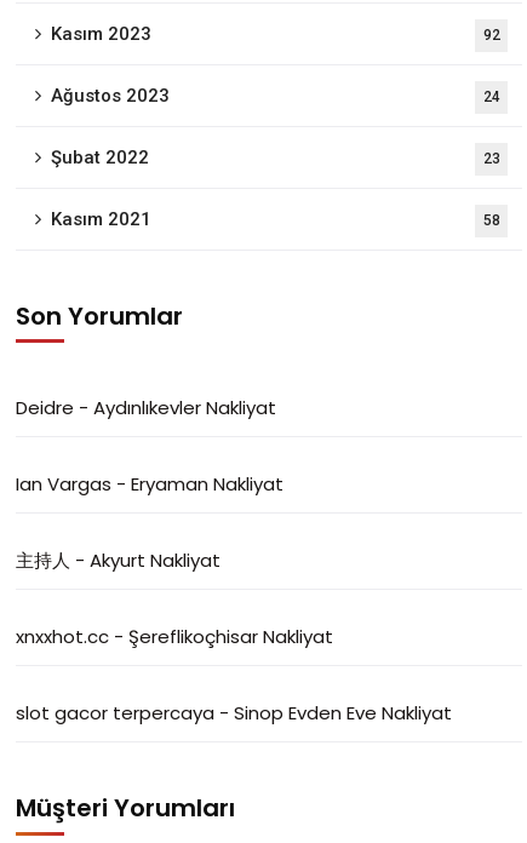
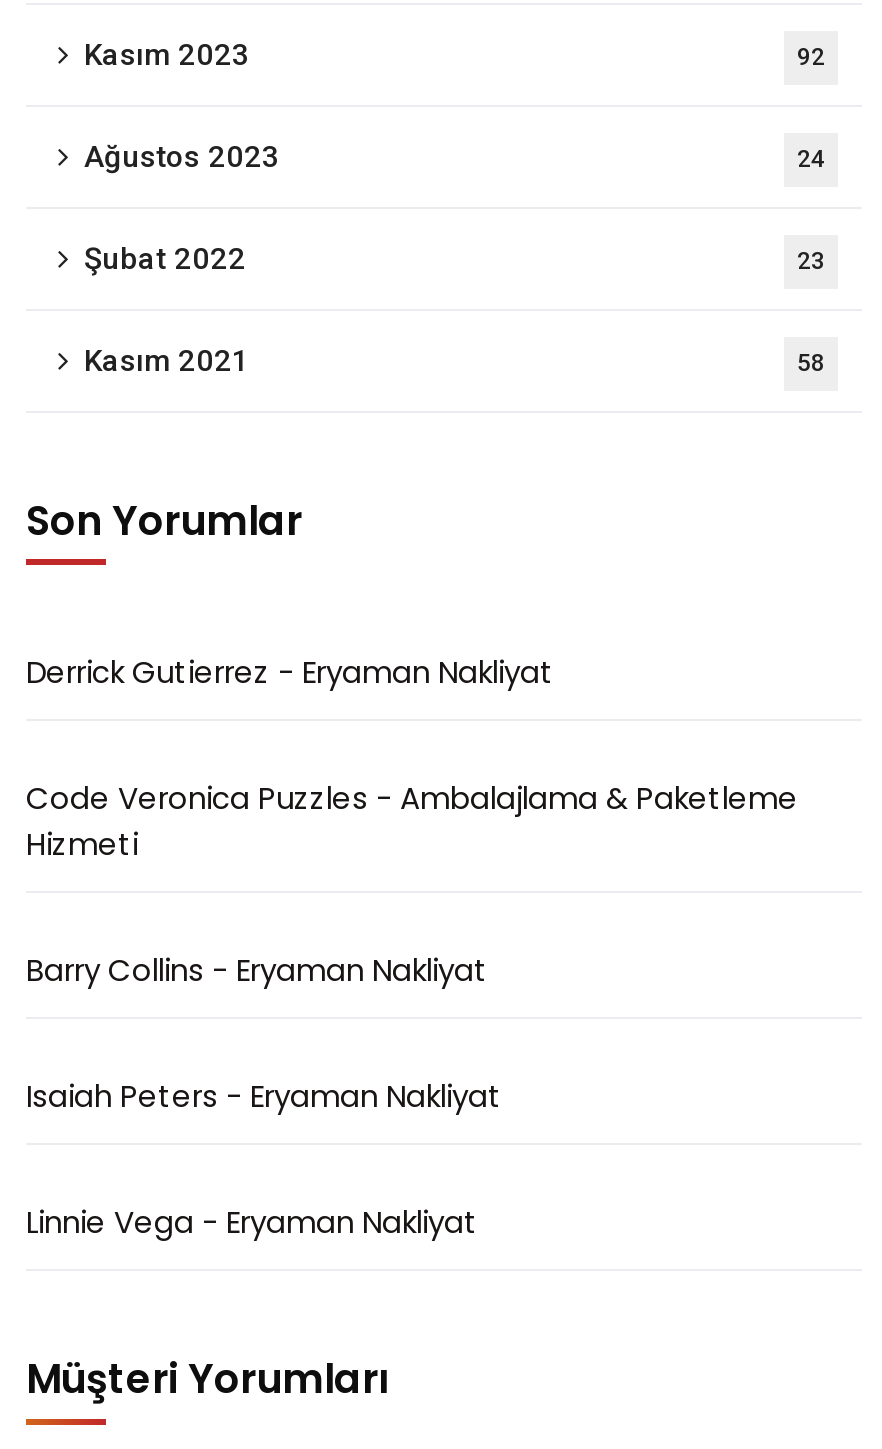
[16,395,276,420] Deidre - Aydınlıkevler Nakliyat -> [26,651,554,693] Derrick Gutierrez - Eryaman Nakliyat
[16,471,283,497] Ian Vargas - Eryaman Nakliyat -> [26,777,798,865] Code Veronica Puzzles - Ambalajlama & Paketleme | Hizmeti
[16,547,220,573] 主持人- Akyurt Nakliyat -> [26,949,488,991] Barry Collins - Eryaman Nakliyat
[16,624,333,649] xnxxhot.cc - Şereflikoçhisar Nakliyat -> [26,1075,502,1117] Isaiah Peters - Eryaman Nakliyat
[16,700,452,726] slot gacor terpercaya - Sinop Evden Eve Nakliyat -> [26,1201,478,1243] Linnie Vega - Eryaman Nakliyat

